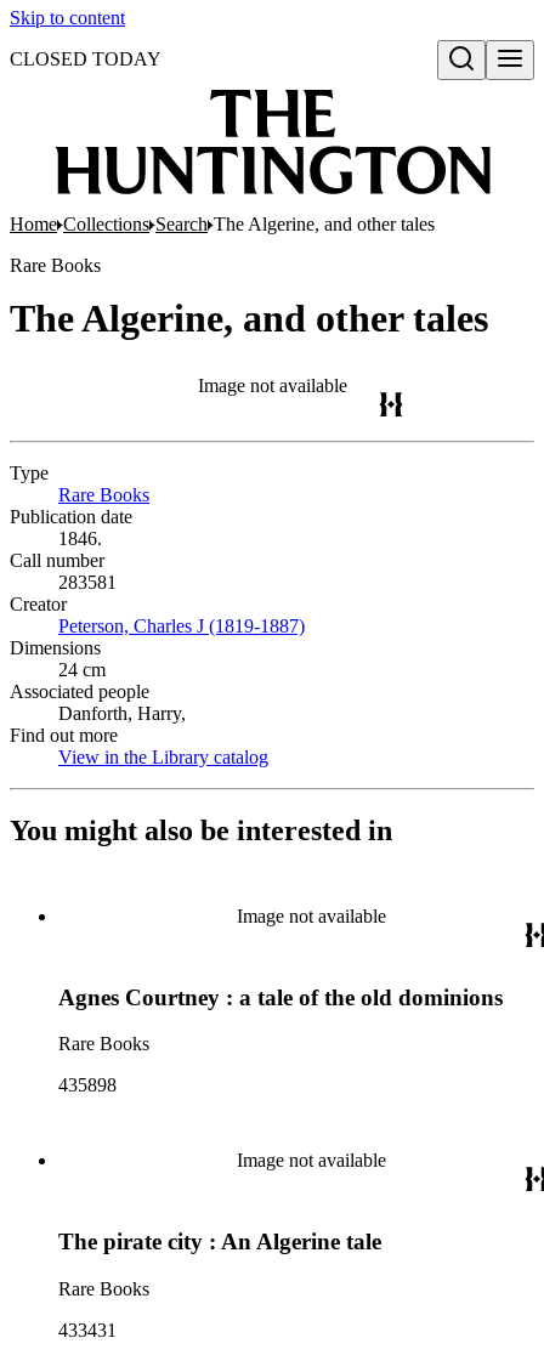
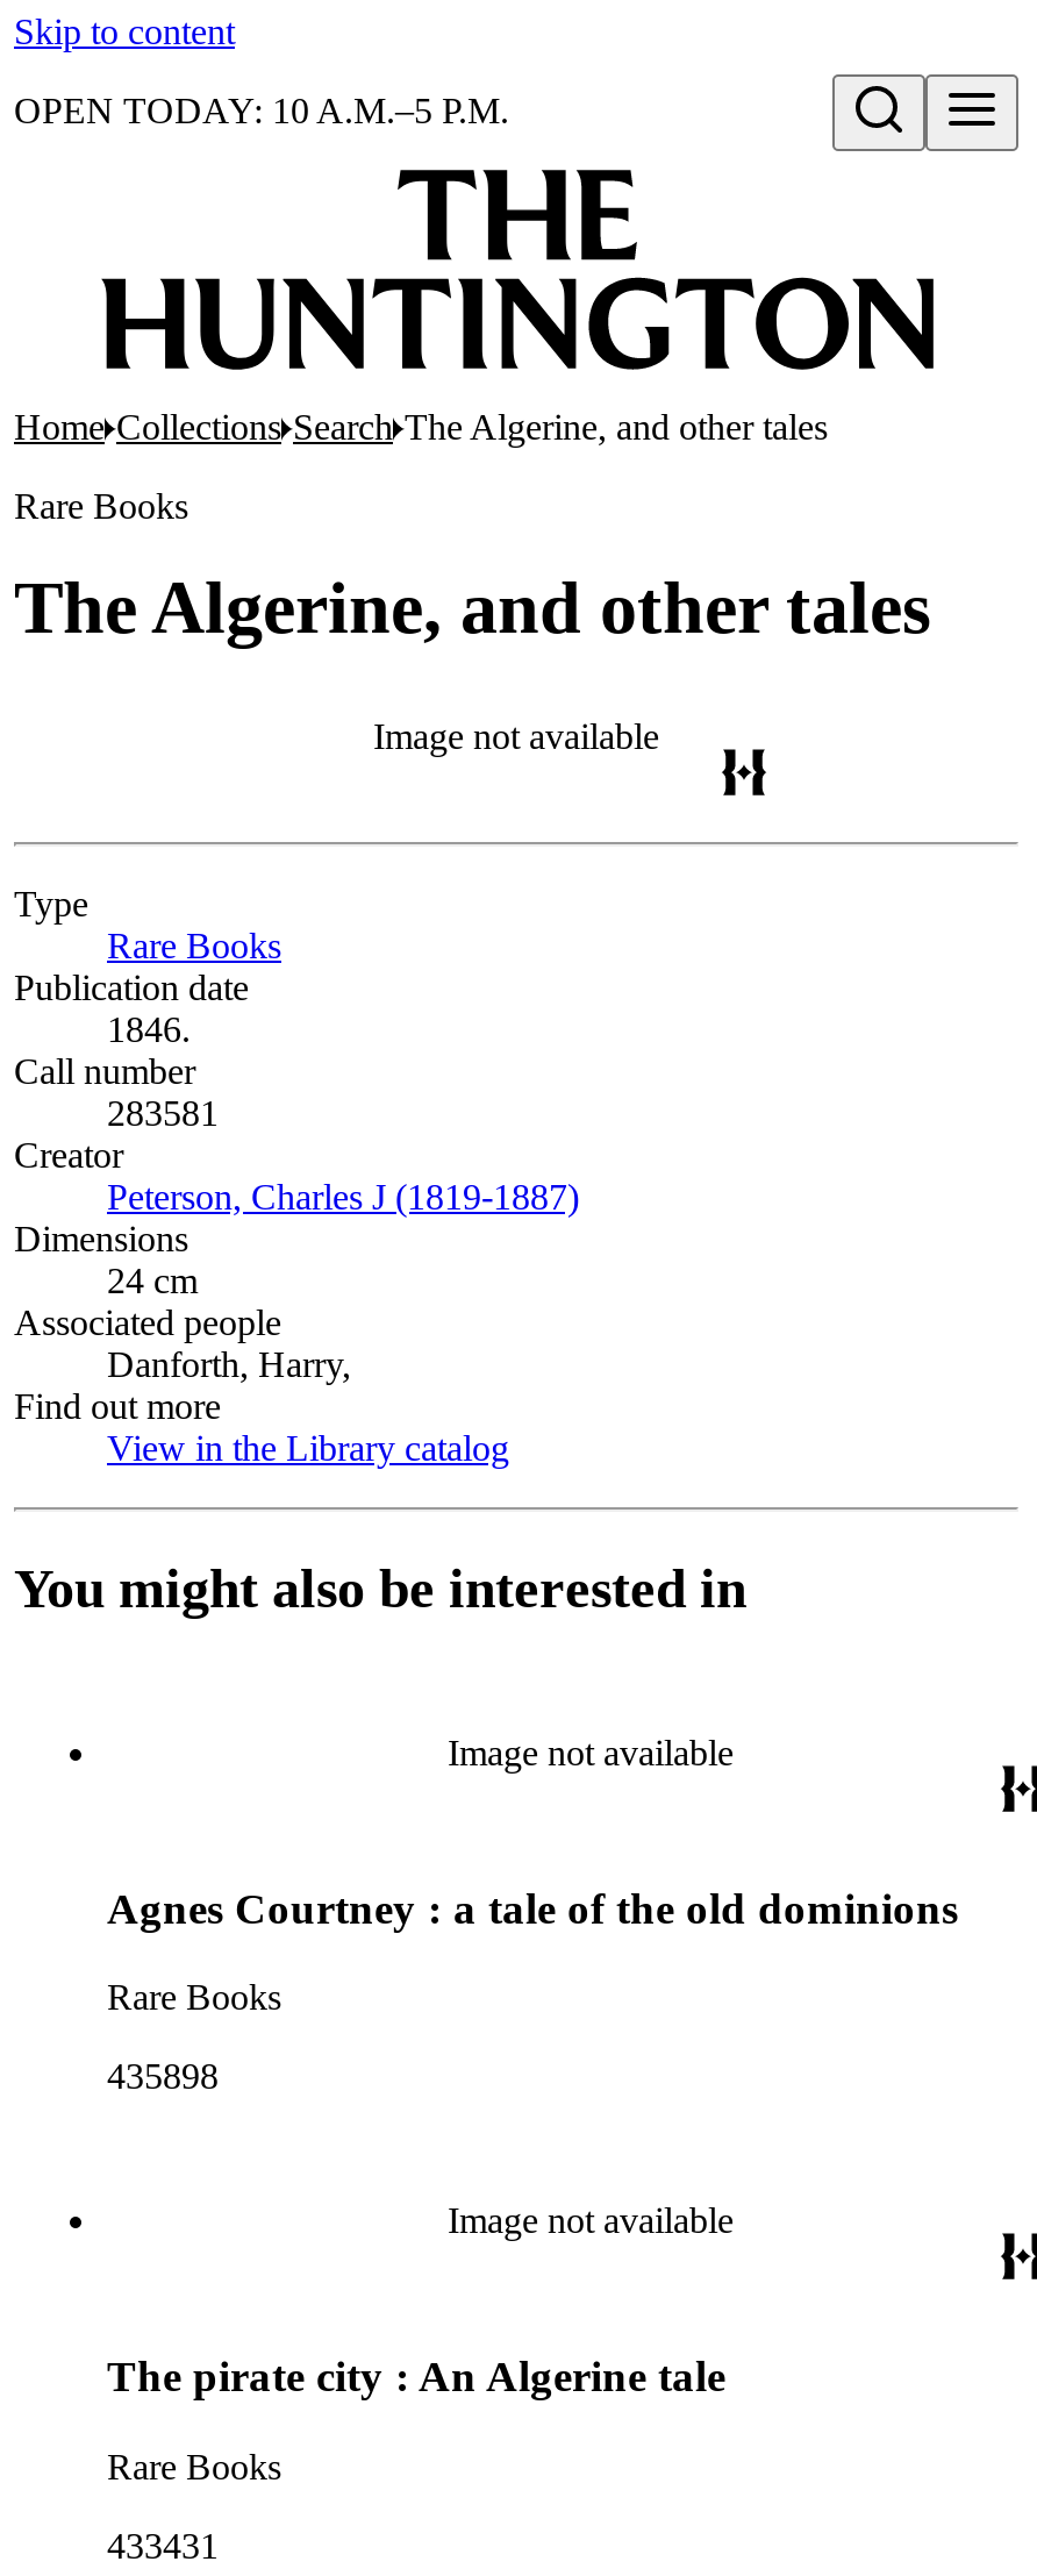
[10,49,161,69] CLOSED TODAY -> [14,91,509,130] OPEN TODAY: 10 A.M.–5 P.M.

